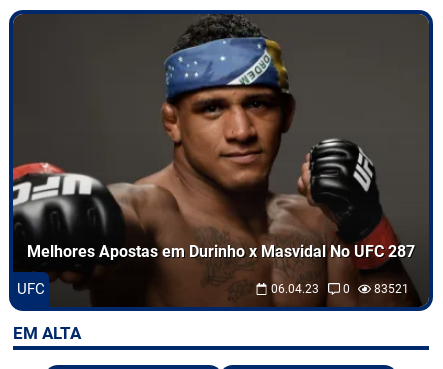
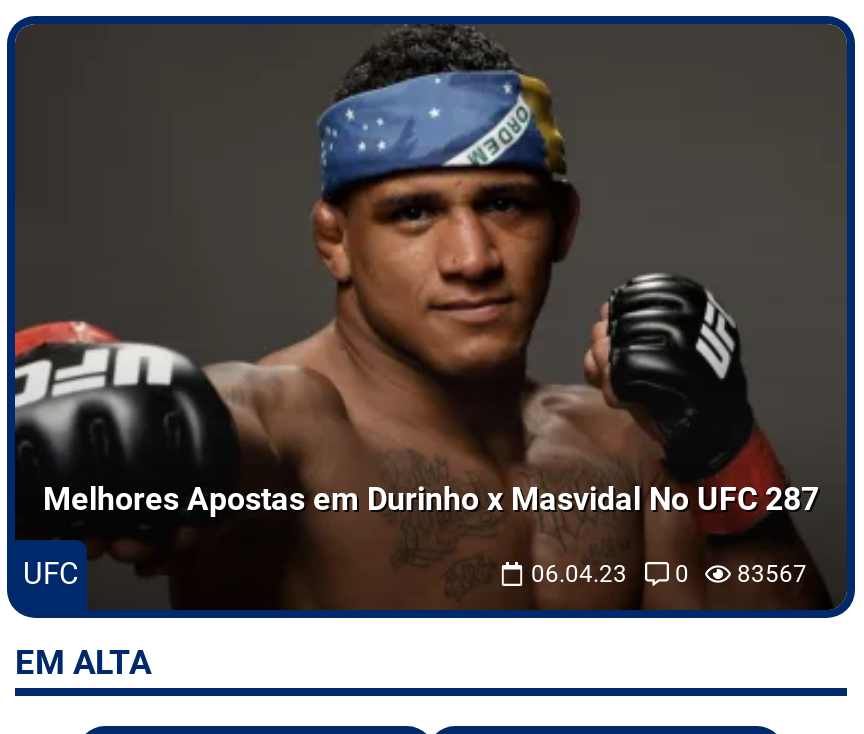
[271,282,409,296] 06.04.23 0 83521 -> [531,560,807,588] 06.04.23 0 83567

